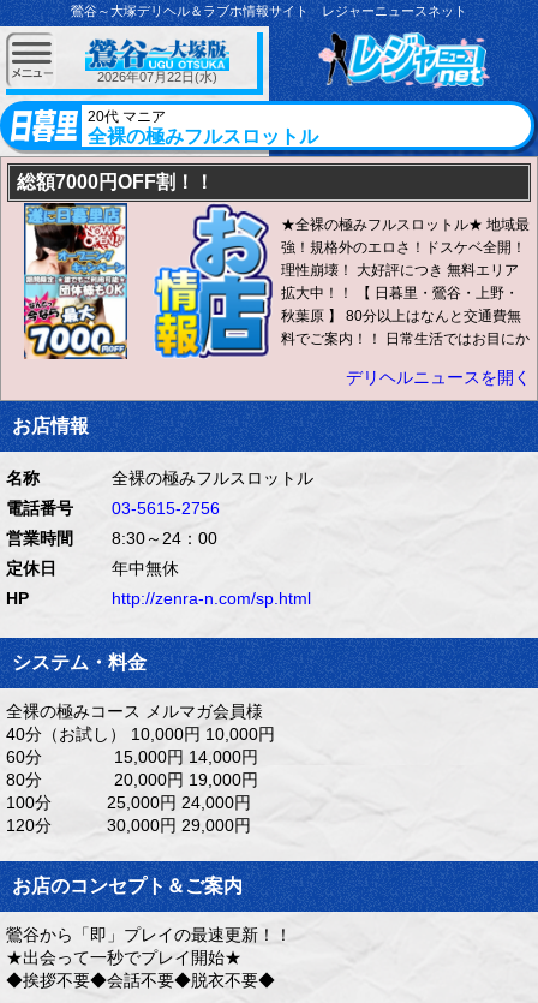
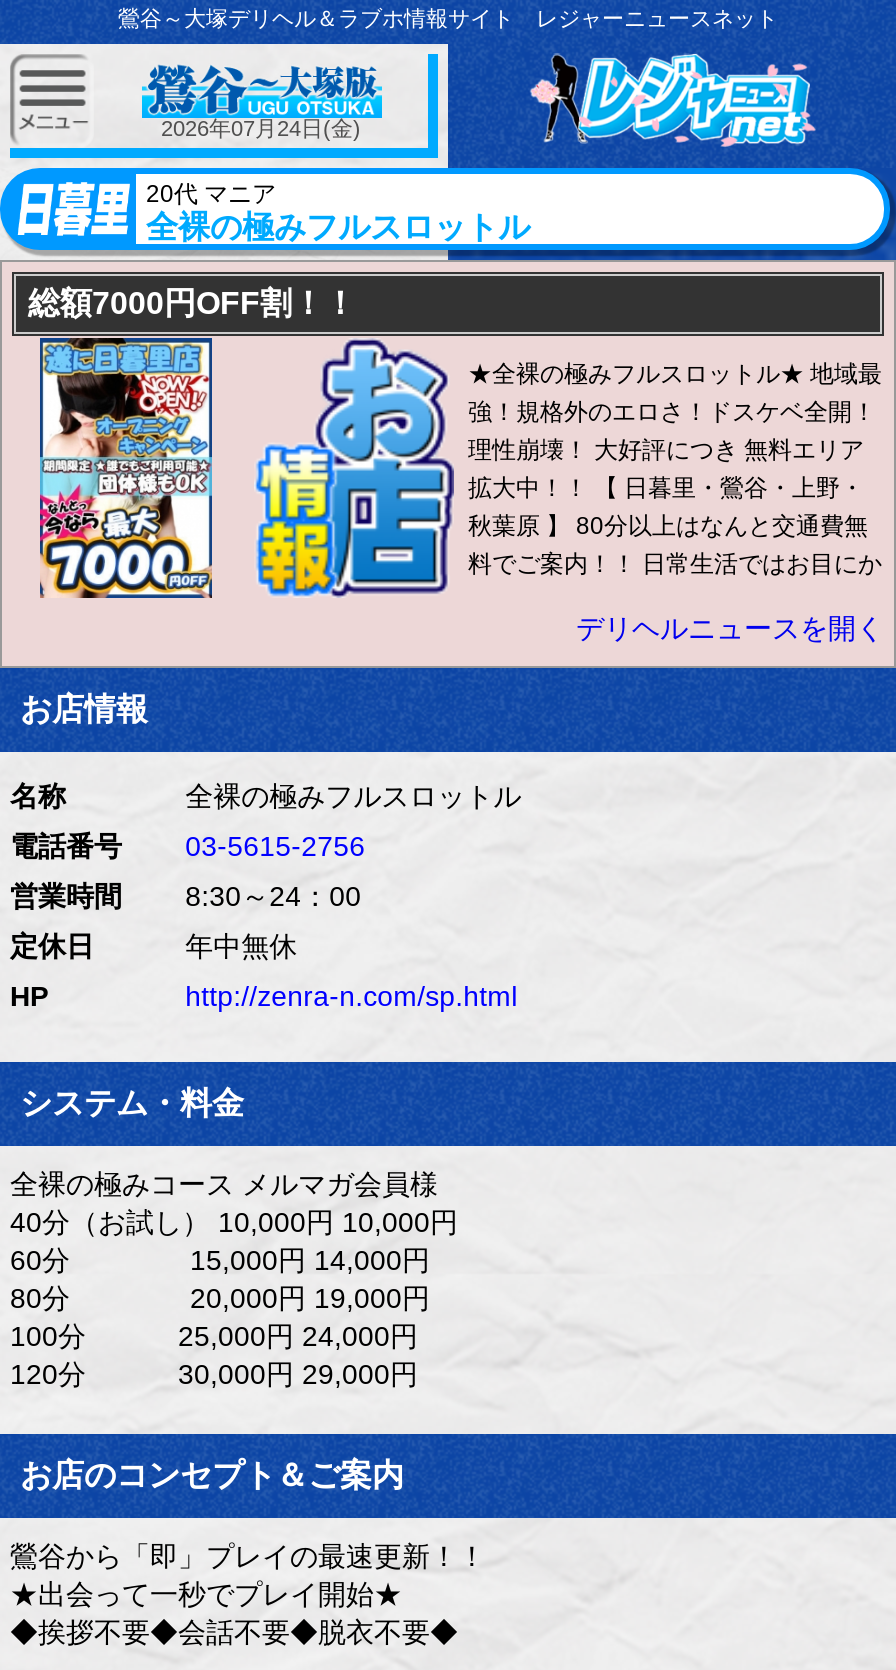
[97,70,217,84] 2026年07月22日(水) -> [161,116,361,140] 2026年07月24日(金)

